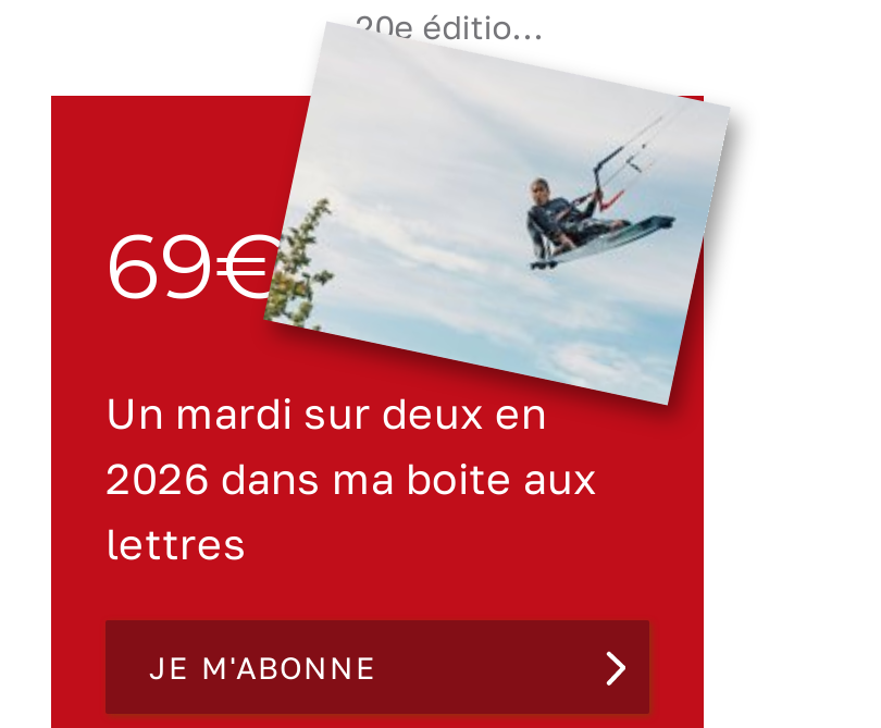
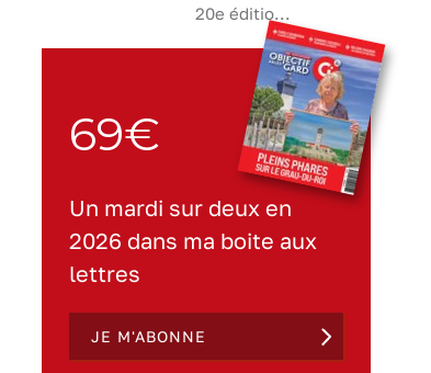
[275,24,736,416] [image] -> [156,14,388,208] [image]

